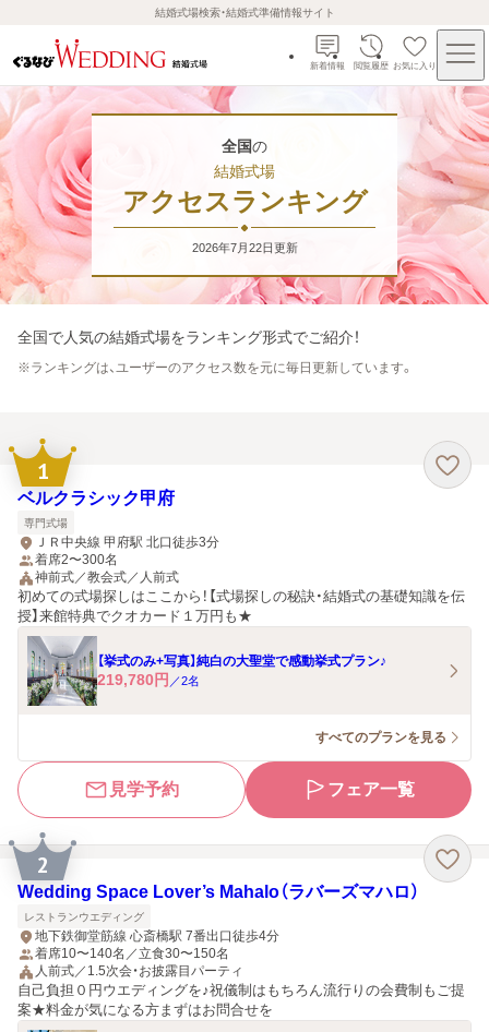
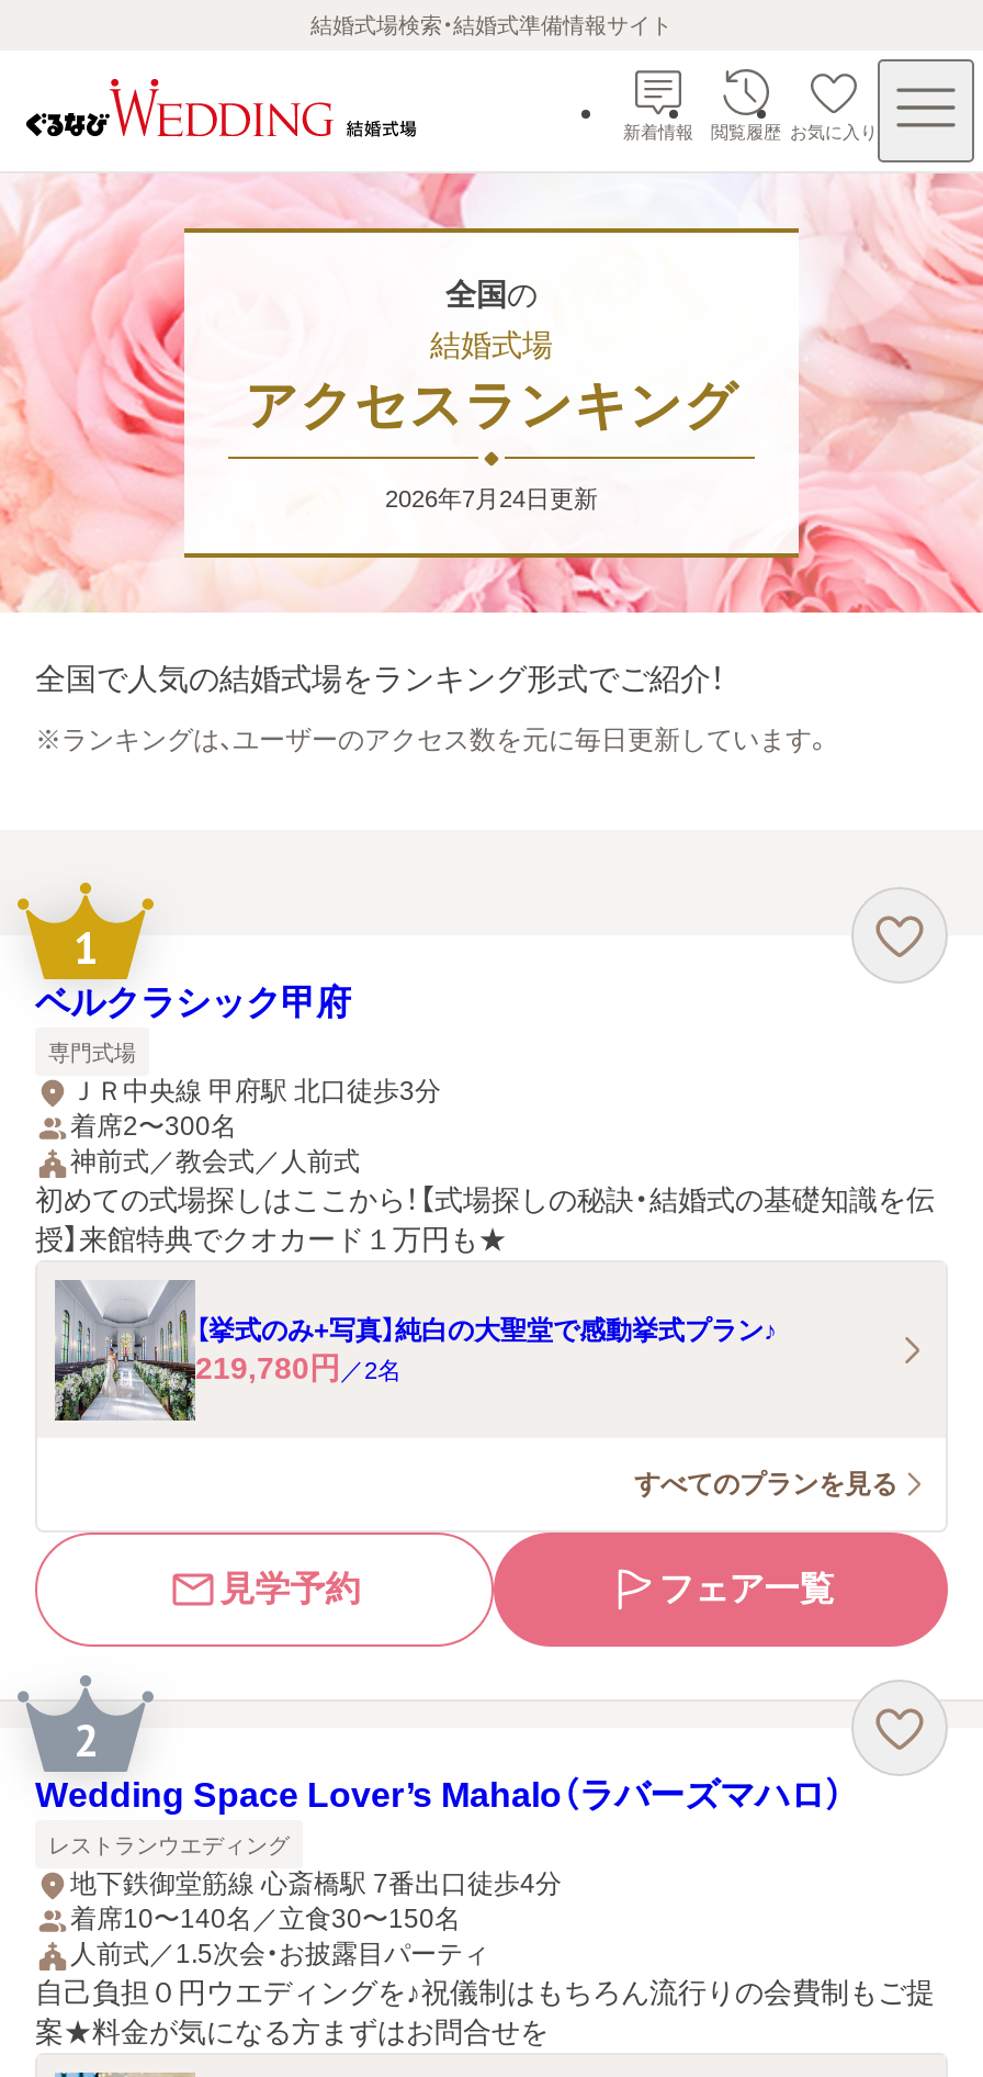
[192,241,297,254] 2026年7月22日更新 -> [385,484,598,510] 2026年7月24日更新

